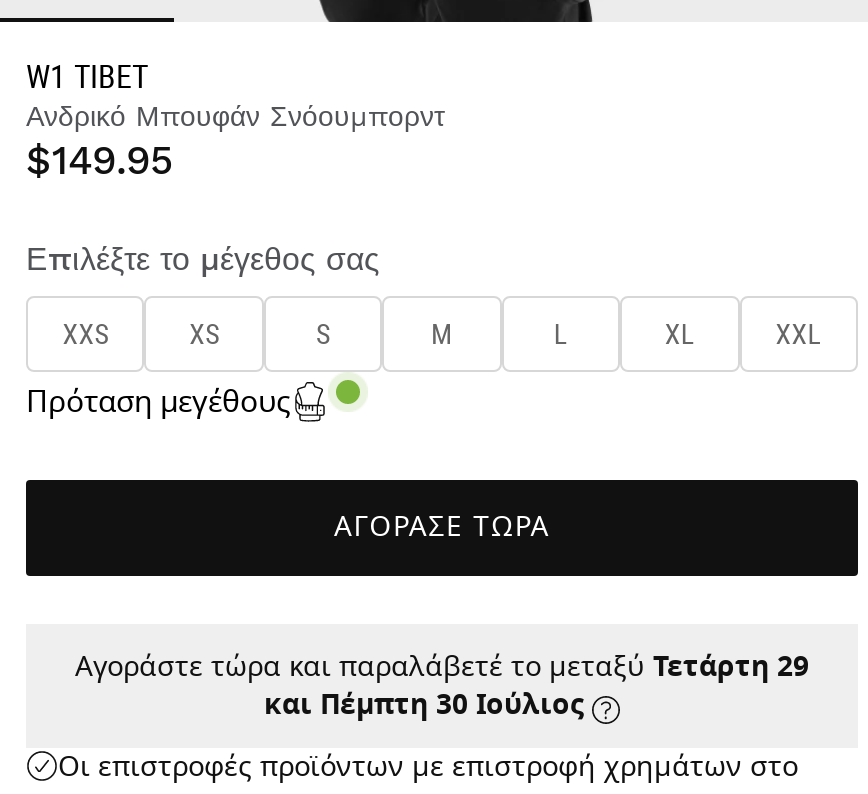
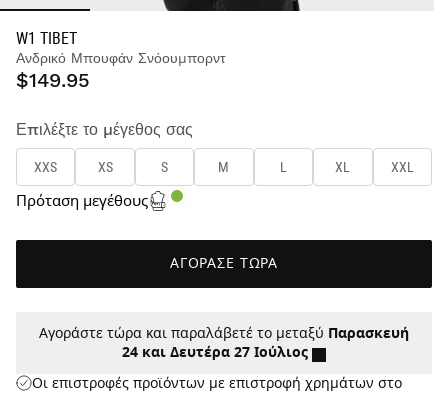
[75,646,809,726] Αγοράστε τώρα και παραλάβετέ το μεταξύ Τετάρτη 29 | και Πέμπτη 30 Ιούλιος -> [39,323,409,363] Αγοράστε τώρα και παραλάβετέ το μεταξύ Παρασκευή | 24 και Δευτέρα 27 Ιούλιος

